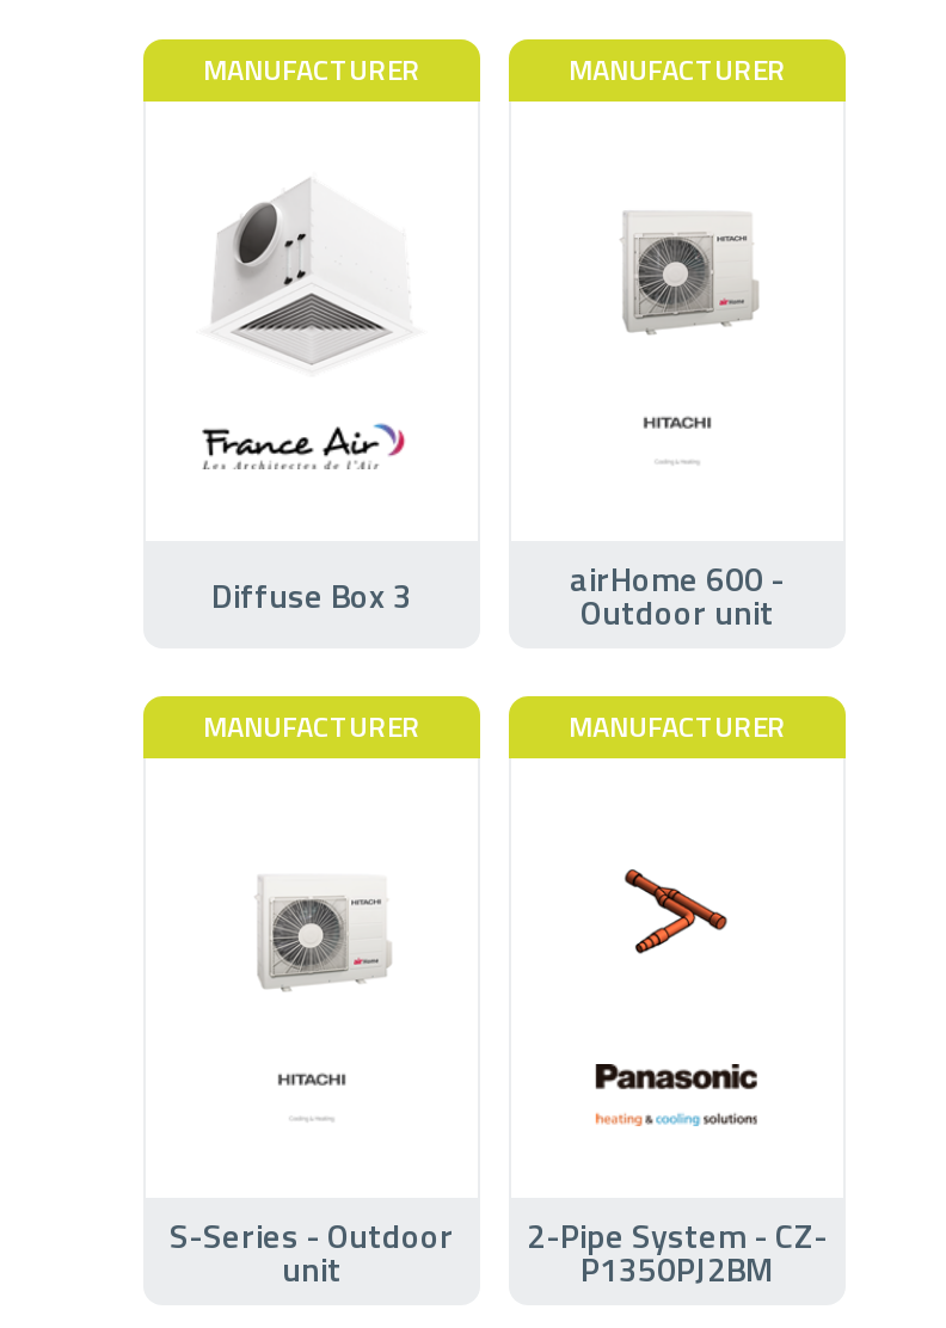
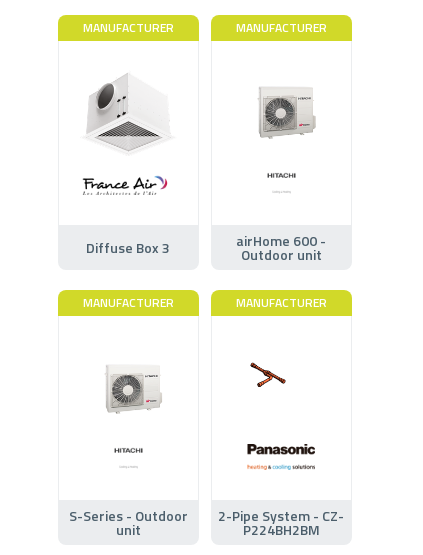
[604,868,729,957] [image] -> [249,362,302,397] [image]
[580,1242,774,1292] P1350PJ2BM -> [243,519,320,540] P224BH2BM

